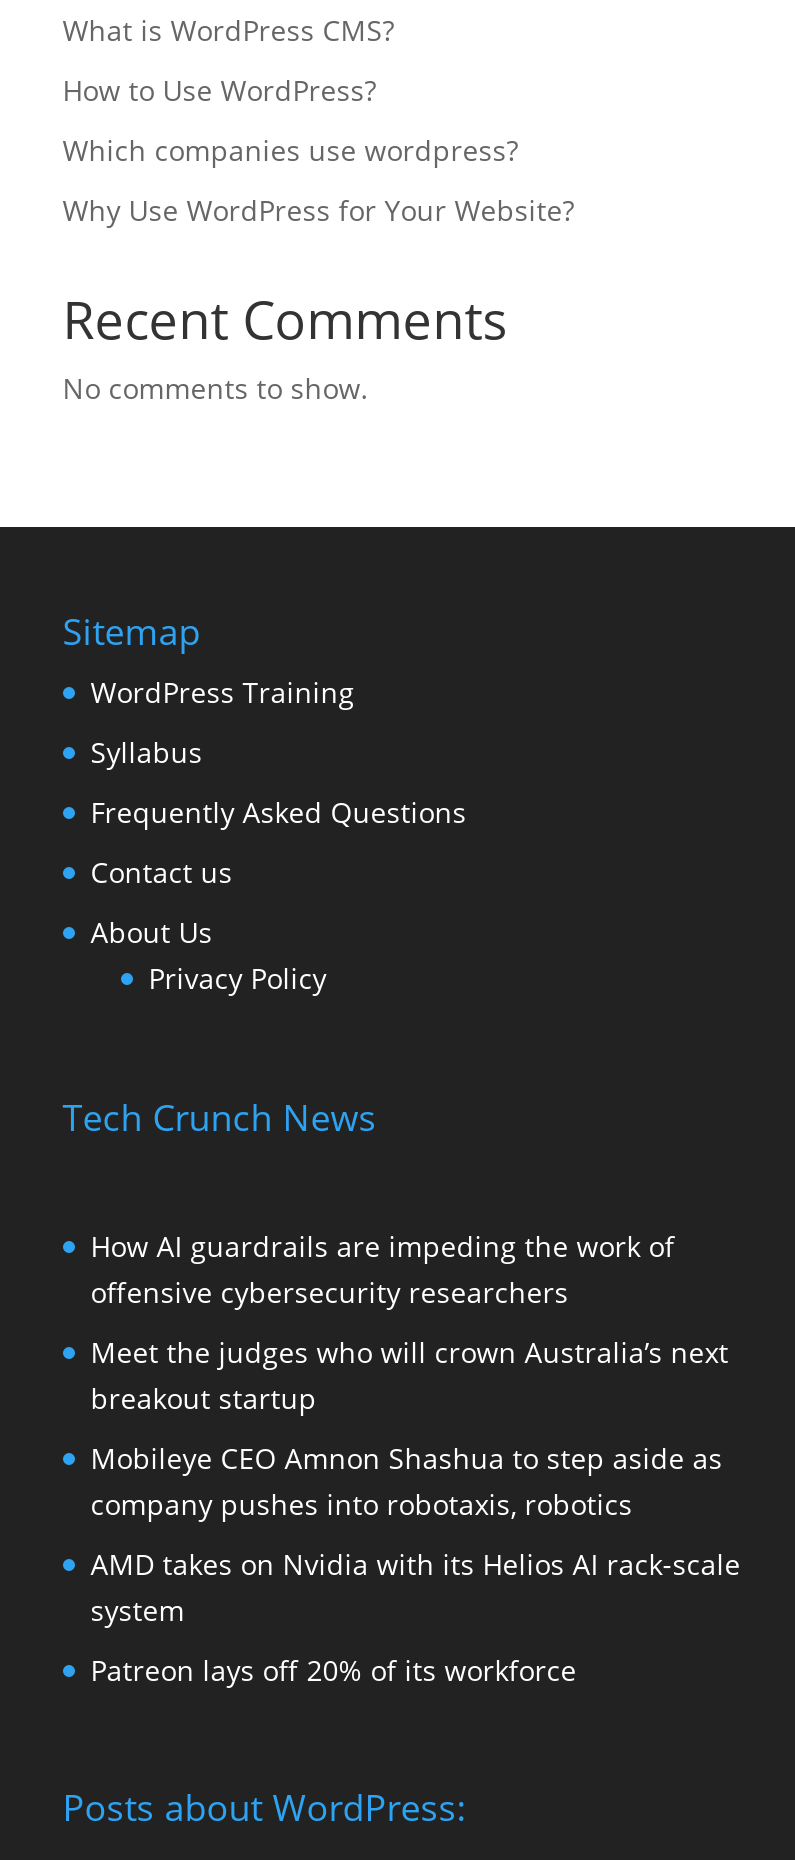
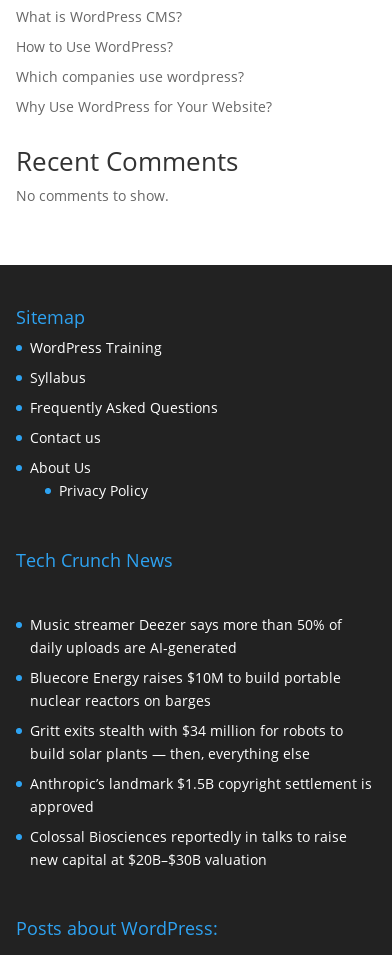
[91,1226,675,1310] How AI guardrails are impeding the work of | offensive cybersecurity researchers -> [30,615,342,657] Music streamer Deezer says more than 50% of | daily uploads are AI-generated
[91,1332,729,1416] Meet the judges who will crown Australia’s next | breakout startup -> [30,668,341,710] Bluecore Energy raises $10M to build portable | nuclear reactors on barges
[91,1438,723,1522] Mobileye CEO Amnon Shashua to step aside as | company pushes into robotaxis, robotics -> [30,721,343,763] Gritt exits stealth with $34 million for robots to | build solar plants — then, everything else
[91,1544,741,1628] AMD takes on Nvidia with its Helios AI rack-scale | system -> [30,774,372,816] Anthropic’s landmark $1.5B copyright settlement is | approved
[91,1650,577,1688] Patreon lays off 20% of its workforce -> [30,827,347,869] Colossal Biosciences reportedly in talks to raise | new capital at $20B–$30B valuation

